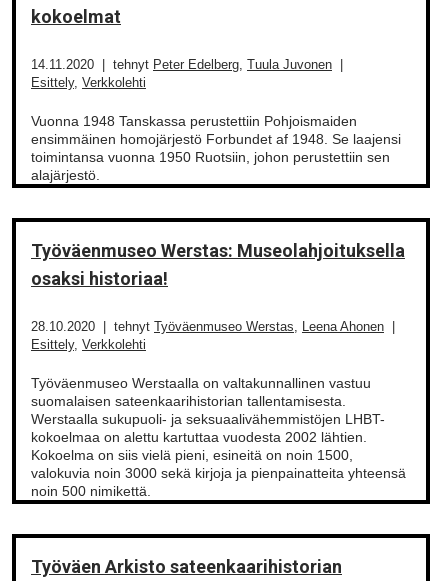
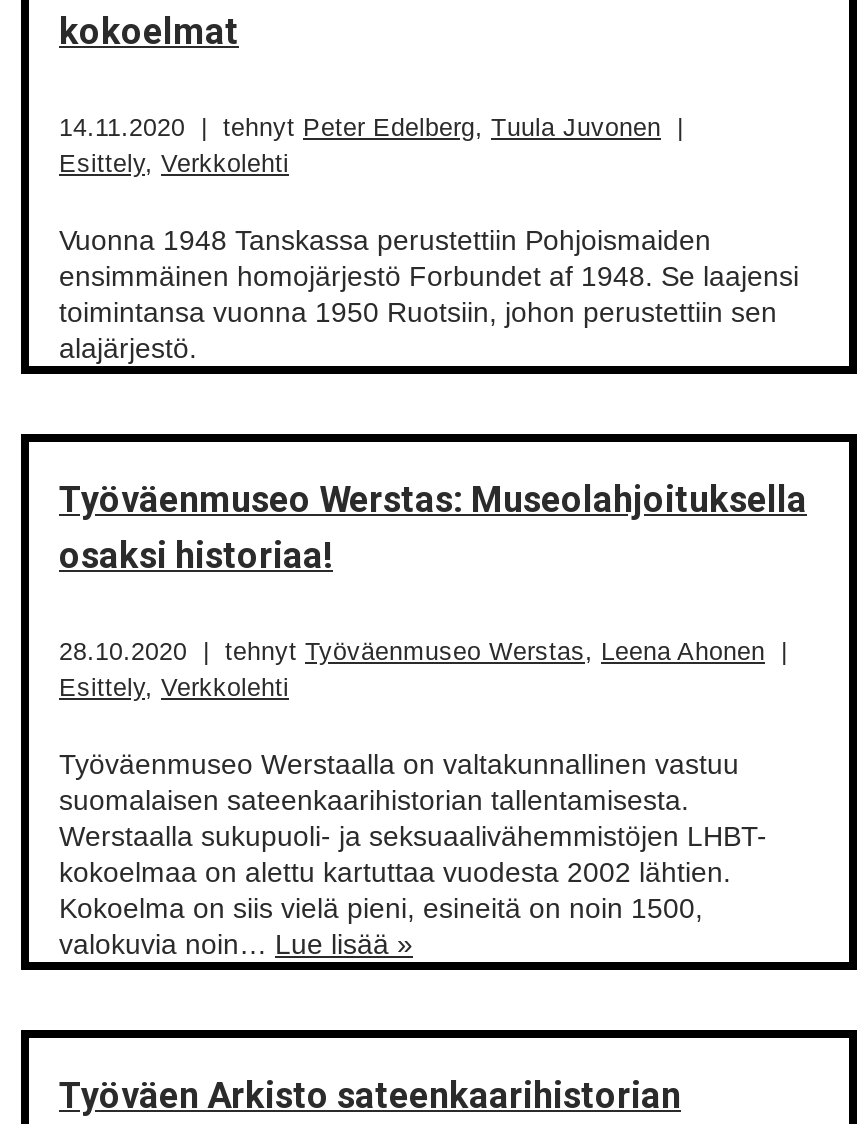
[31,465,406,499] valokuvia noin 3000 sekä kirjoja ja pienpainatteita yhteensä | noin 500 nimikettä. -> [59,927,413,959] valokuvia noin… Lue lisää »

